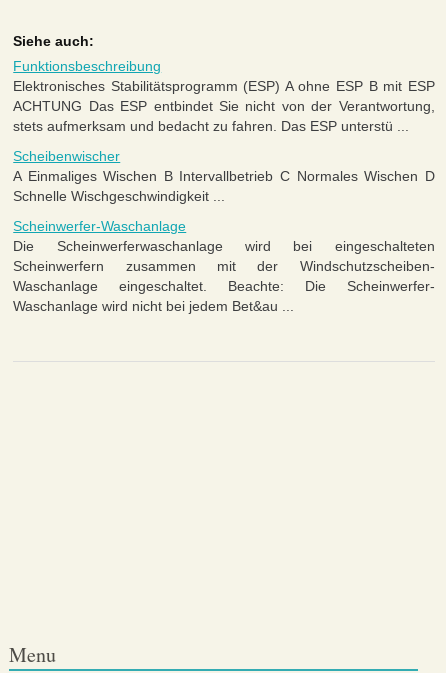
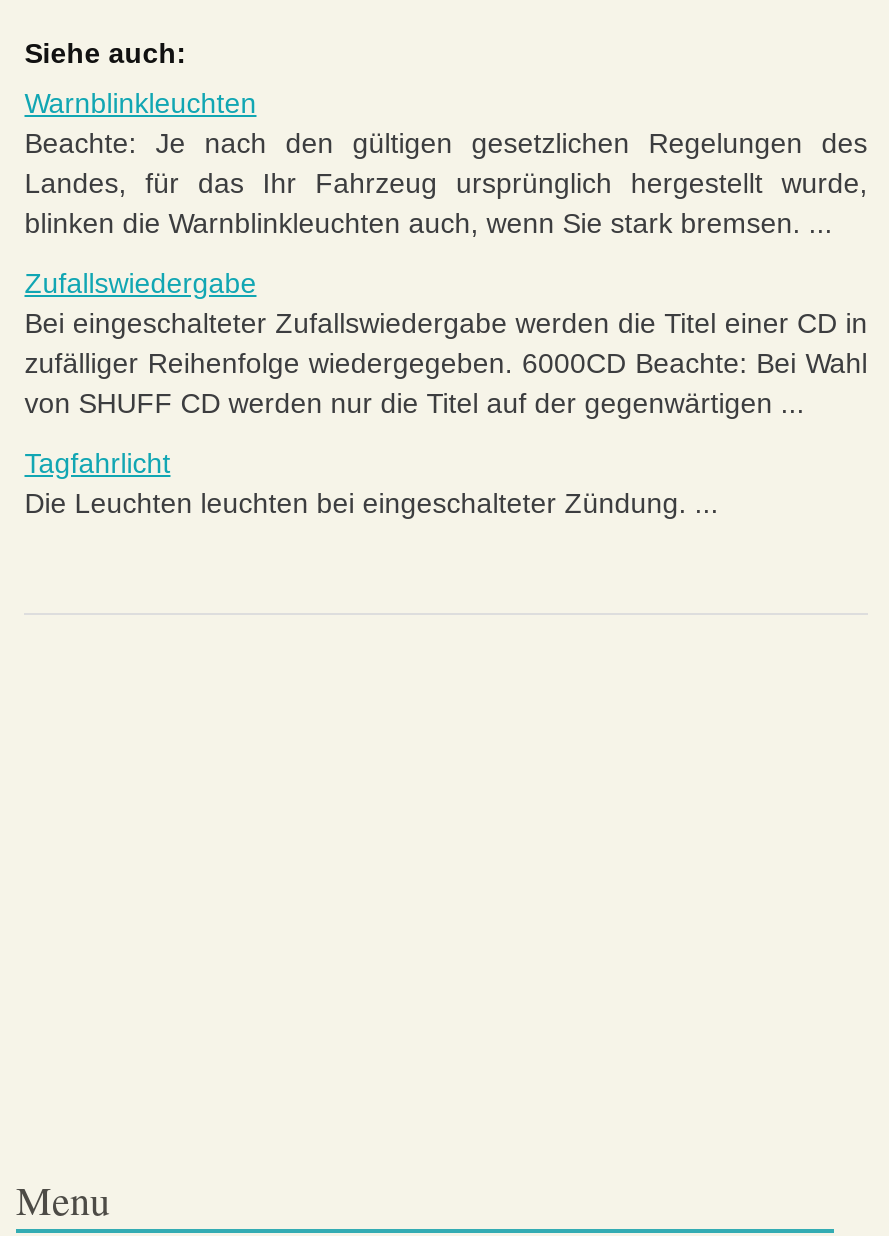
[13,58,435,134] Funktionsbeschreibung | Elektronisches Stabilitätsprogramm (ESP) A ohne ESP B mit ESP | ACHTUNG Das ESP entbindet Sie nicht von der Verantwortung, | stets aufmerksam und bedacht zu fahren. Das ESP unterstü ... -> [24,88,867,240] Warnblinkleuchten | Beachte: Je nach den gültigen gesetzlichen Regelungen des | Landes, für das Ihr Fahrzeug ursprünglich hergestellt wurde, | blinken die Warnblinkleuchten auch, wenn Sie stark bremsen. ...
[13,148,435,204] Scheibenwischer | A Einmaliges Wischen B Intervallbetrieb C Normales Wischen D | Schnelle Wischgeschwindigkeit ... -> [24,268,867,420] Zufallswiedergabe | Bei eingeschalteter Zufallswiedergabe werden die Titel einer CD in | zufälliger Reihenfolge wiedergegeben. 6000CD Beachte: Bei Wahl | von SHUFF CD werden nur die Titel auf der gegenwärtigen ...
[13,218,435,314] Scheinwerfer-Waschanlage | Die Scheinwerferwaschanlage wird bei eingeschalteten | Scheinwerfern zusammen mit der Windschutzscheiben- | Waschanlage eingeschaltet. Beachte: Die Scheinwerfer- | Waschanlage wird nicht bei jedem Bet&au ... -> [24,448,718,520] Tagfahrlicht | Die Leuchten leuchten bei eingeschalteter Zündung. ...

